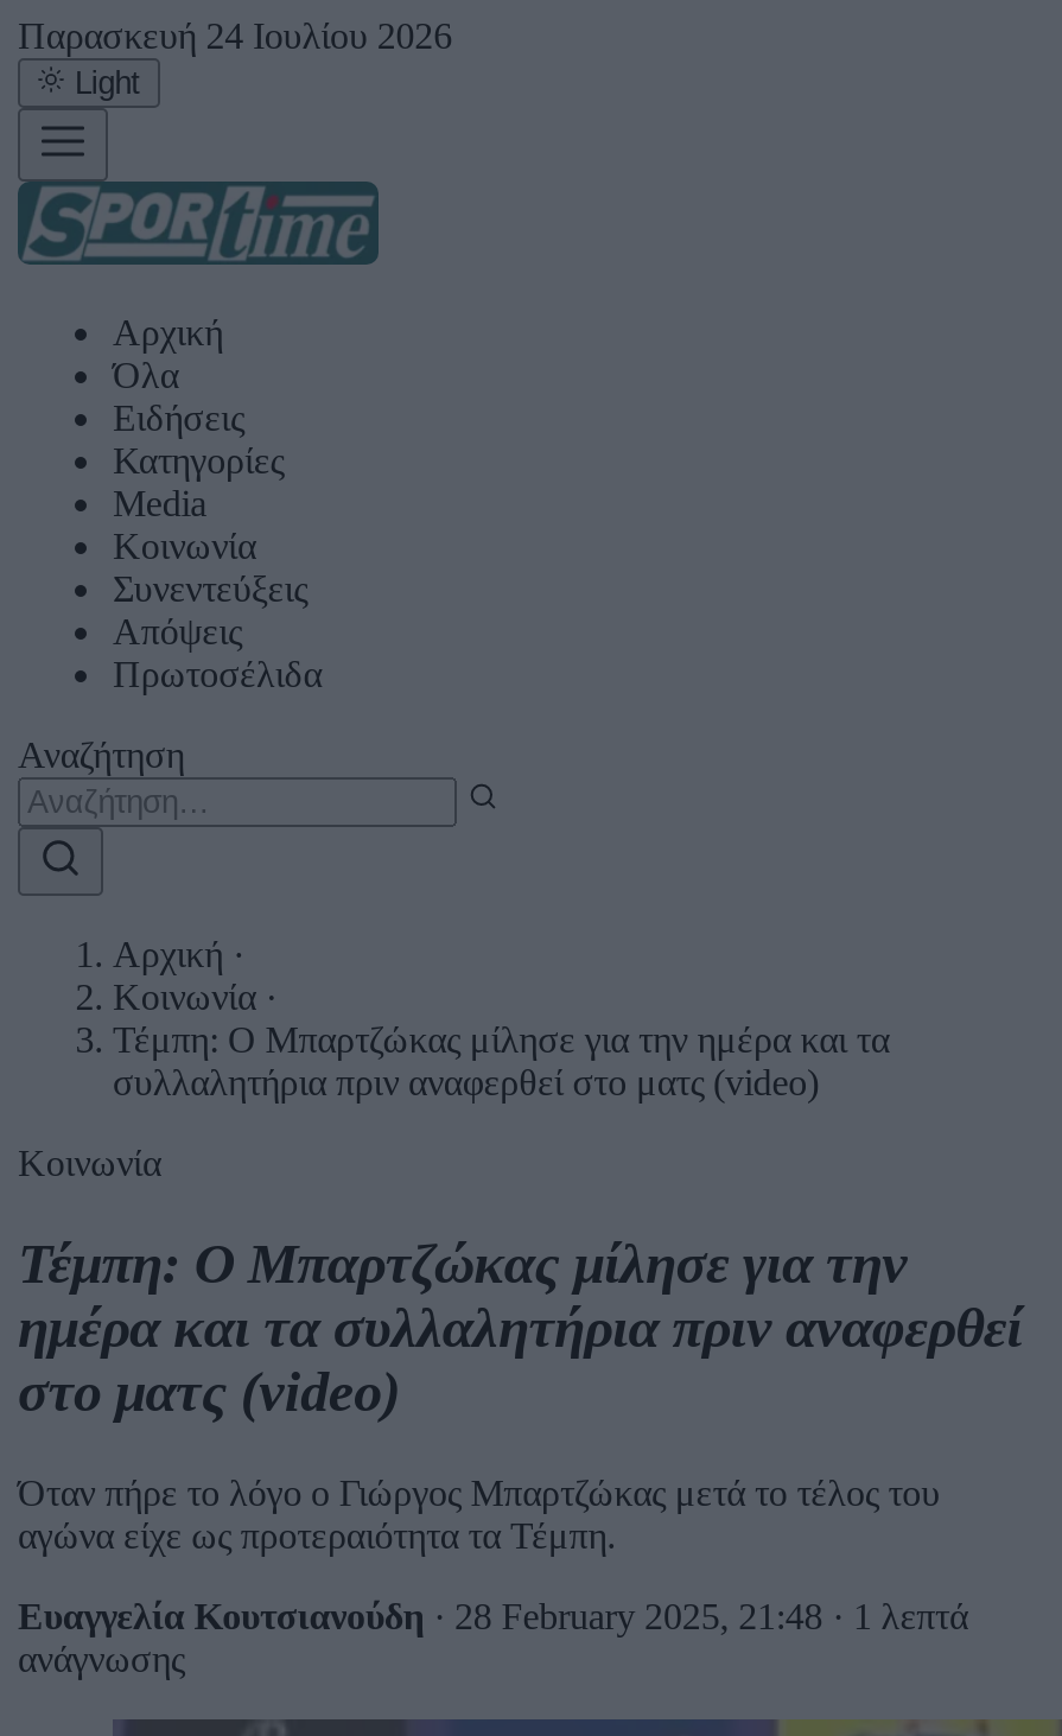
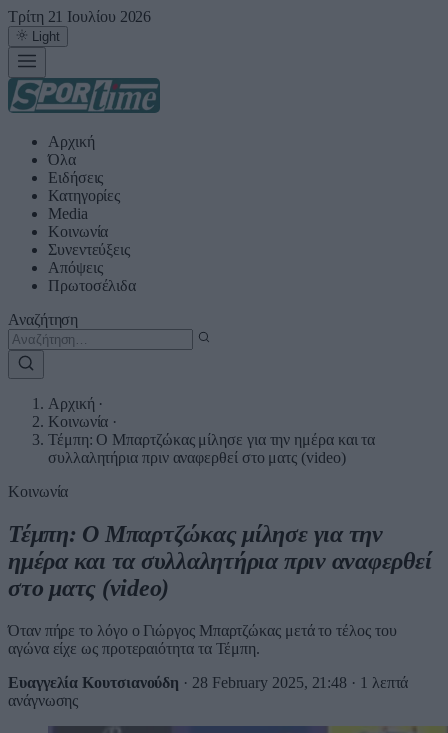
[18,15,452,56] Παρασκευή 24 Ιουλίου 2026 -> [8,8,151,25] Τρίτη 21 Ιουλίου 2026

